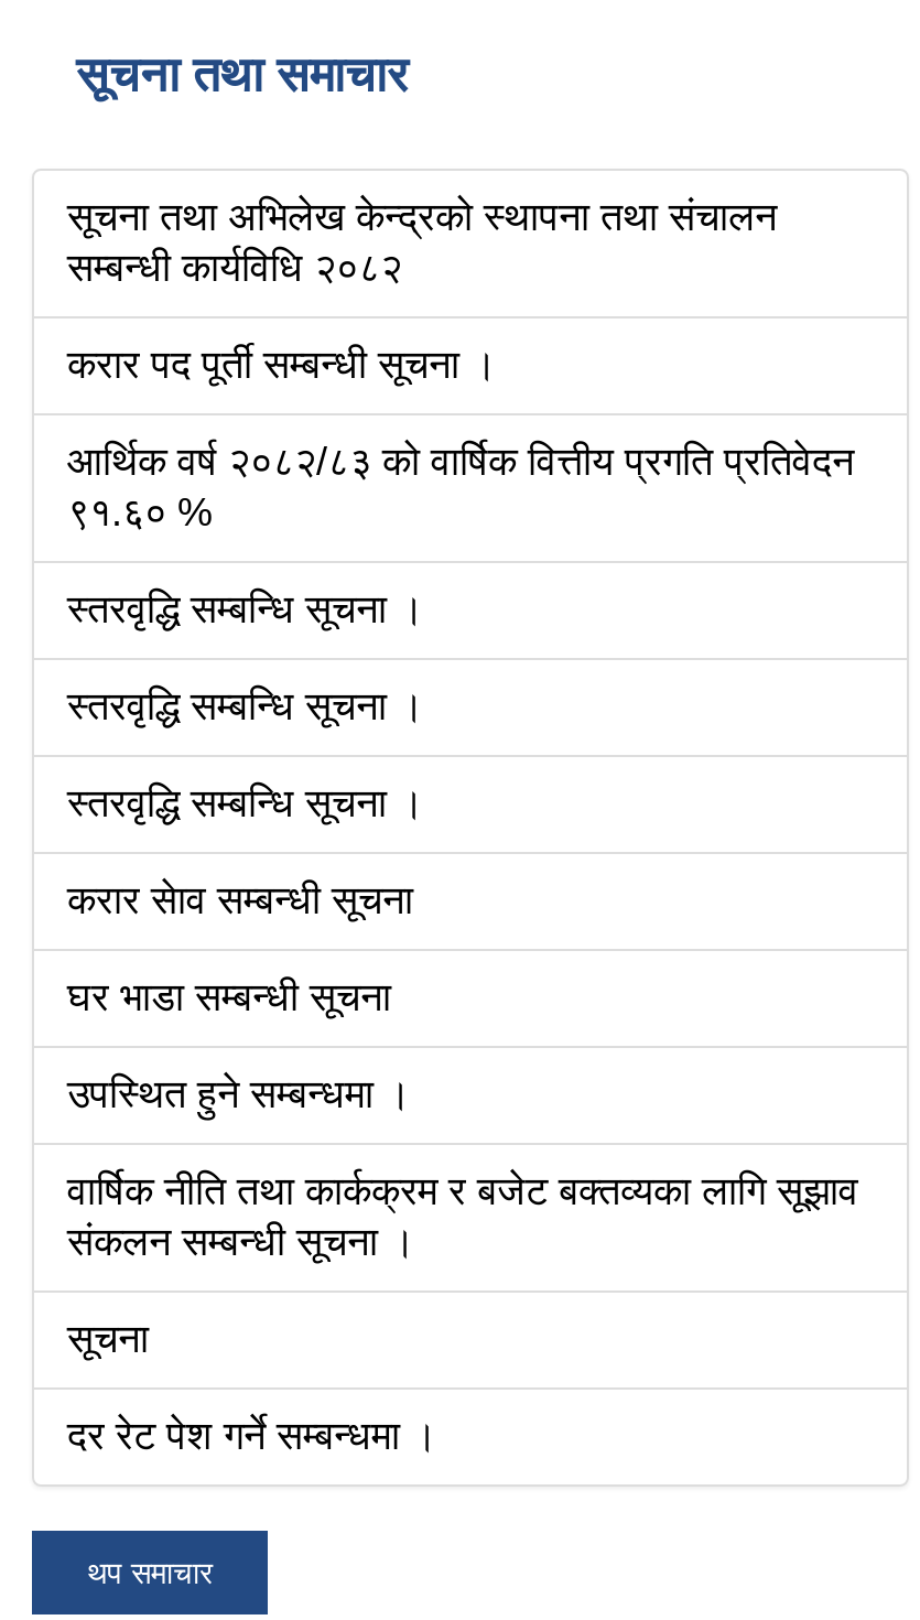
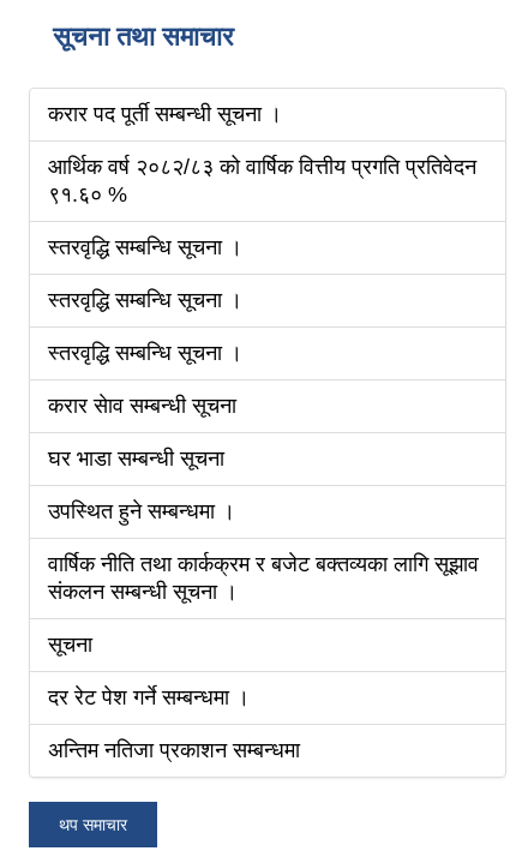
[67,195,777,289] सूचना तथा अभिलेख केन्द्रको स्थापना तथा संचालन | सम्बन्धी कार्यविधि २०८२ -> none
moved [67,342,858,1458] -> [48,102,479,709]: करार पद पूर्ती सम्बन्धी सूचना । | आर्थिक वर्ष २०८२/८३ को वार्षिक वित्तीय प्रगति प्रतिवेदन | स्तरवृद्धि सम्बन्धि सूचना । | ... | सूचना | दर रेट पेश गर्ने सम्बन्धमा ।
none -> [48,738,300,762] अन्तिम नतिजा प्रकाशन सम्बन्धमा

